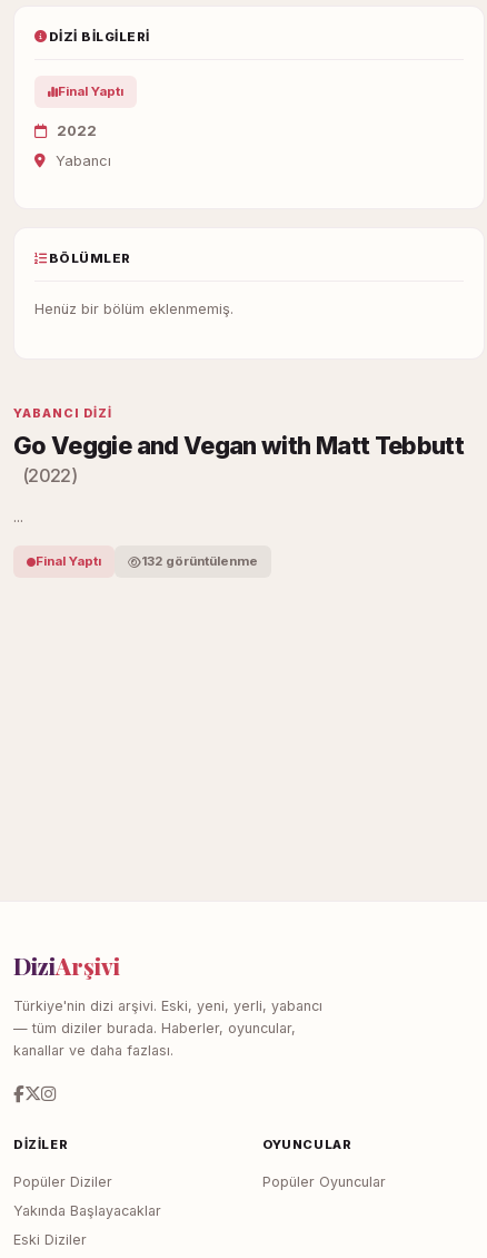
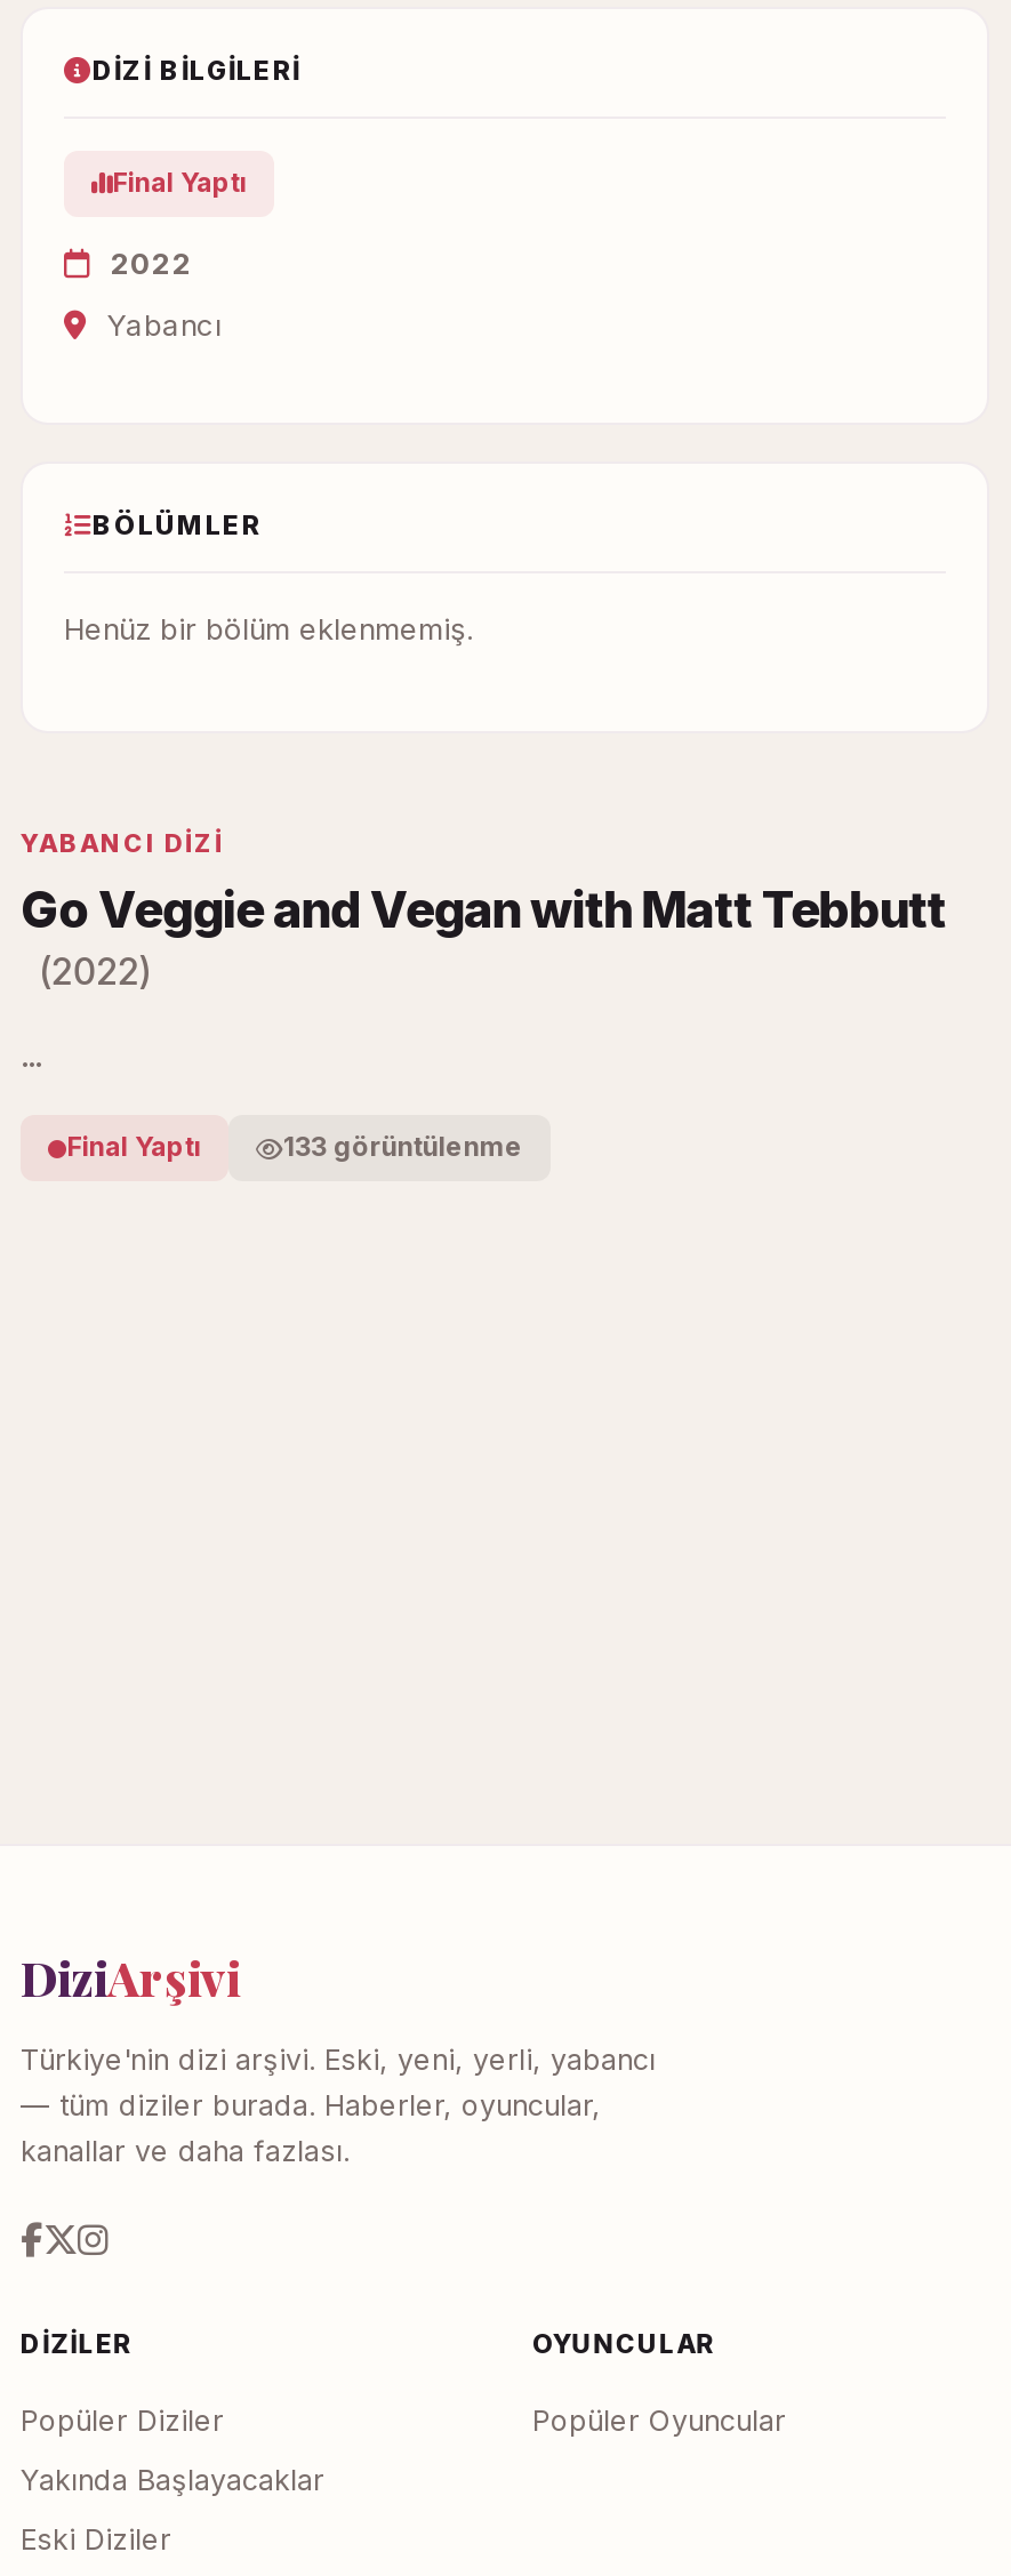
[141,553,258,569] 132 görüntülenme -> [283,1131,523,1163] 133 görüntülenme

